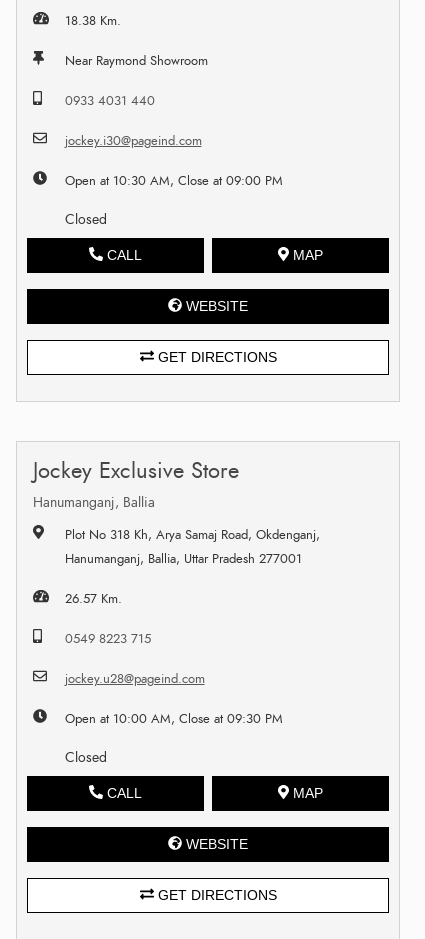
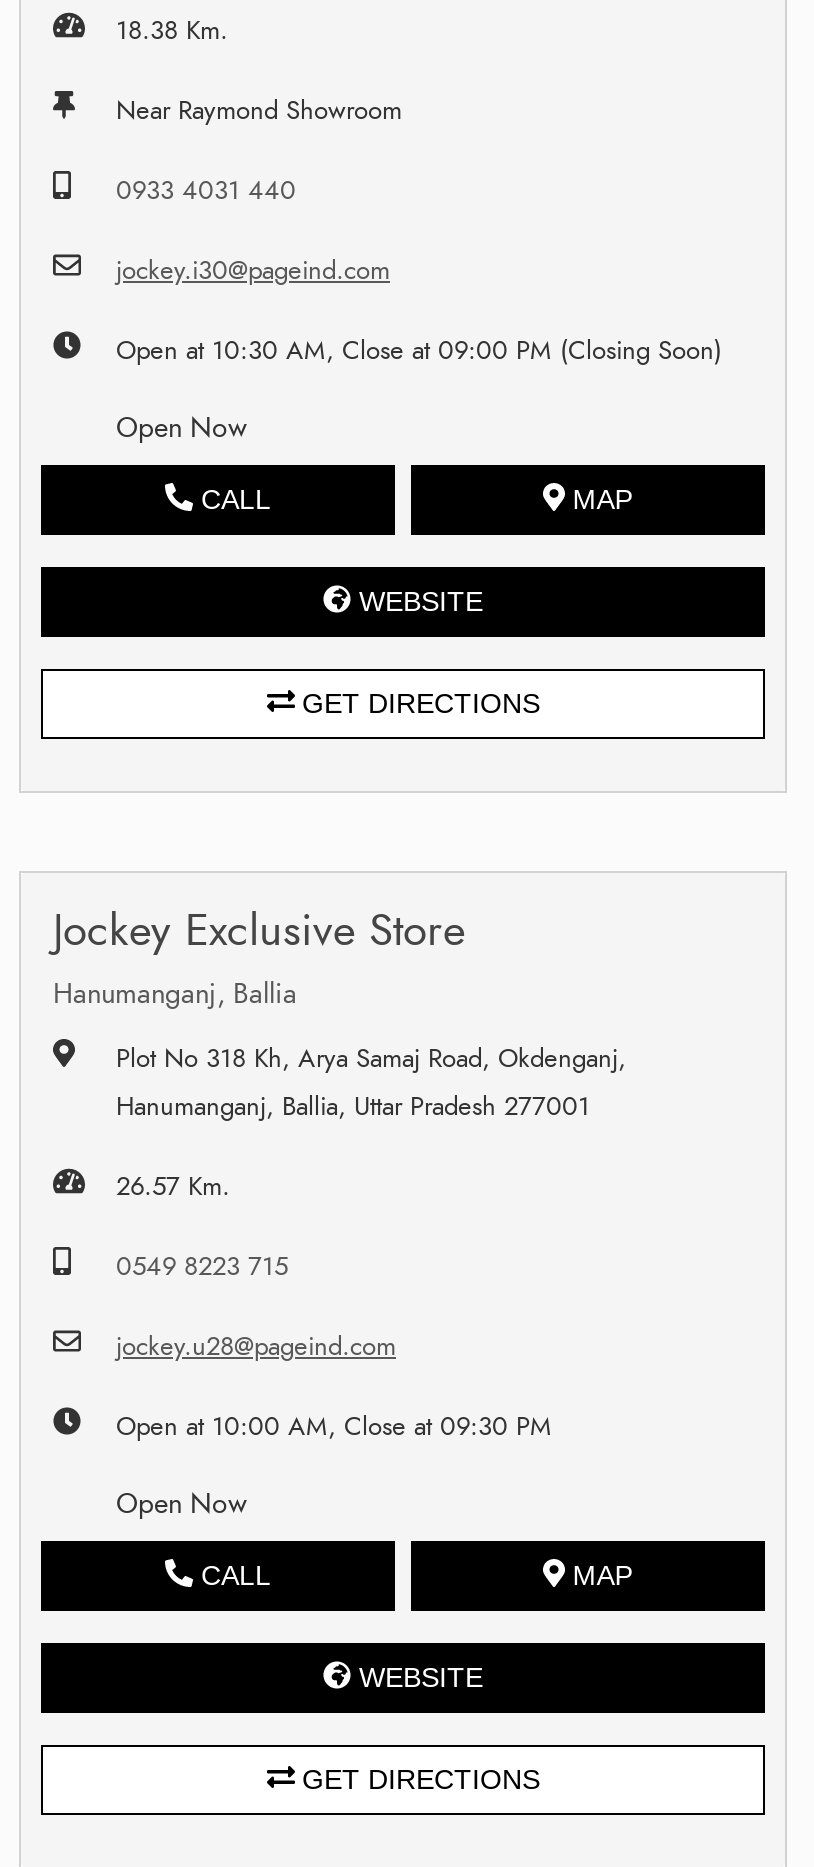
[64,172,282,190] Open at 10:30 AM, Close at 09:00 PM -> [116,332,722,368] Open at 10:30 AM, Close at 09:00 PM (Closing Soon)
[64,210,106,229] Closed -> [116,408,248,446] Open Now
[64,748,106,767] Closed -> [116,1484,248,1522] Open Now

